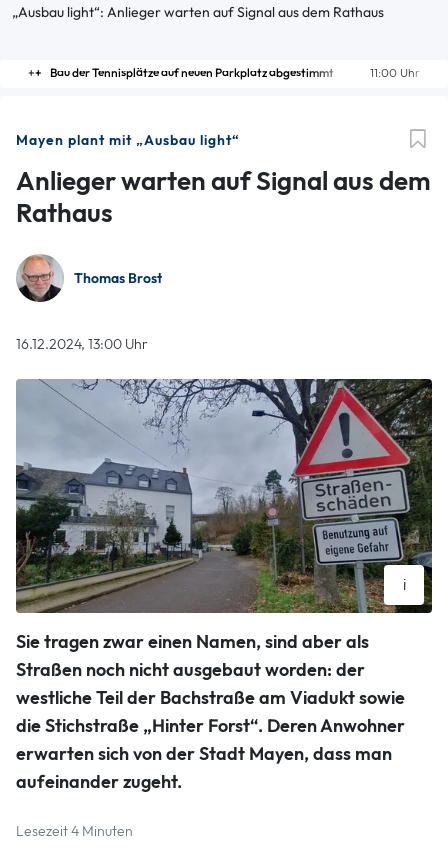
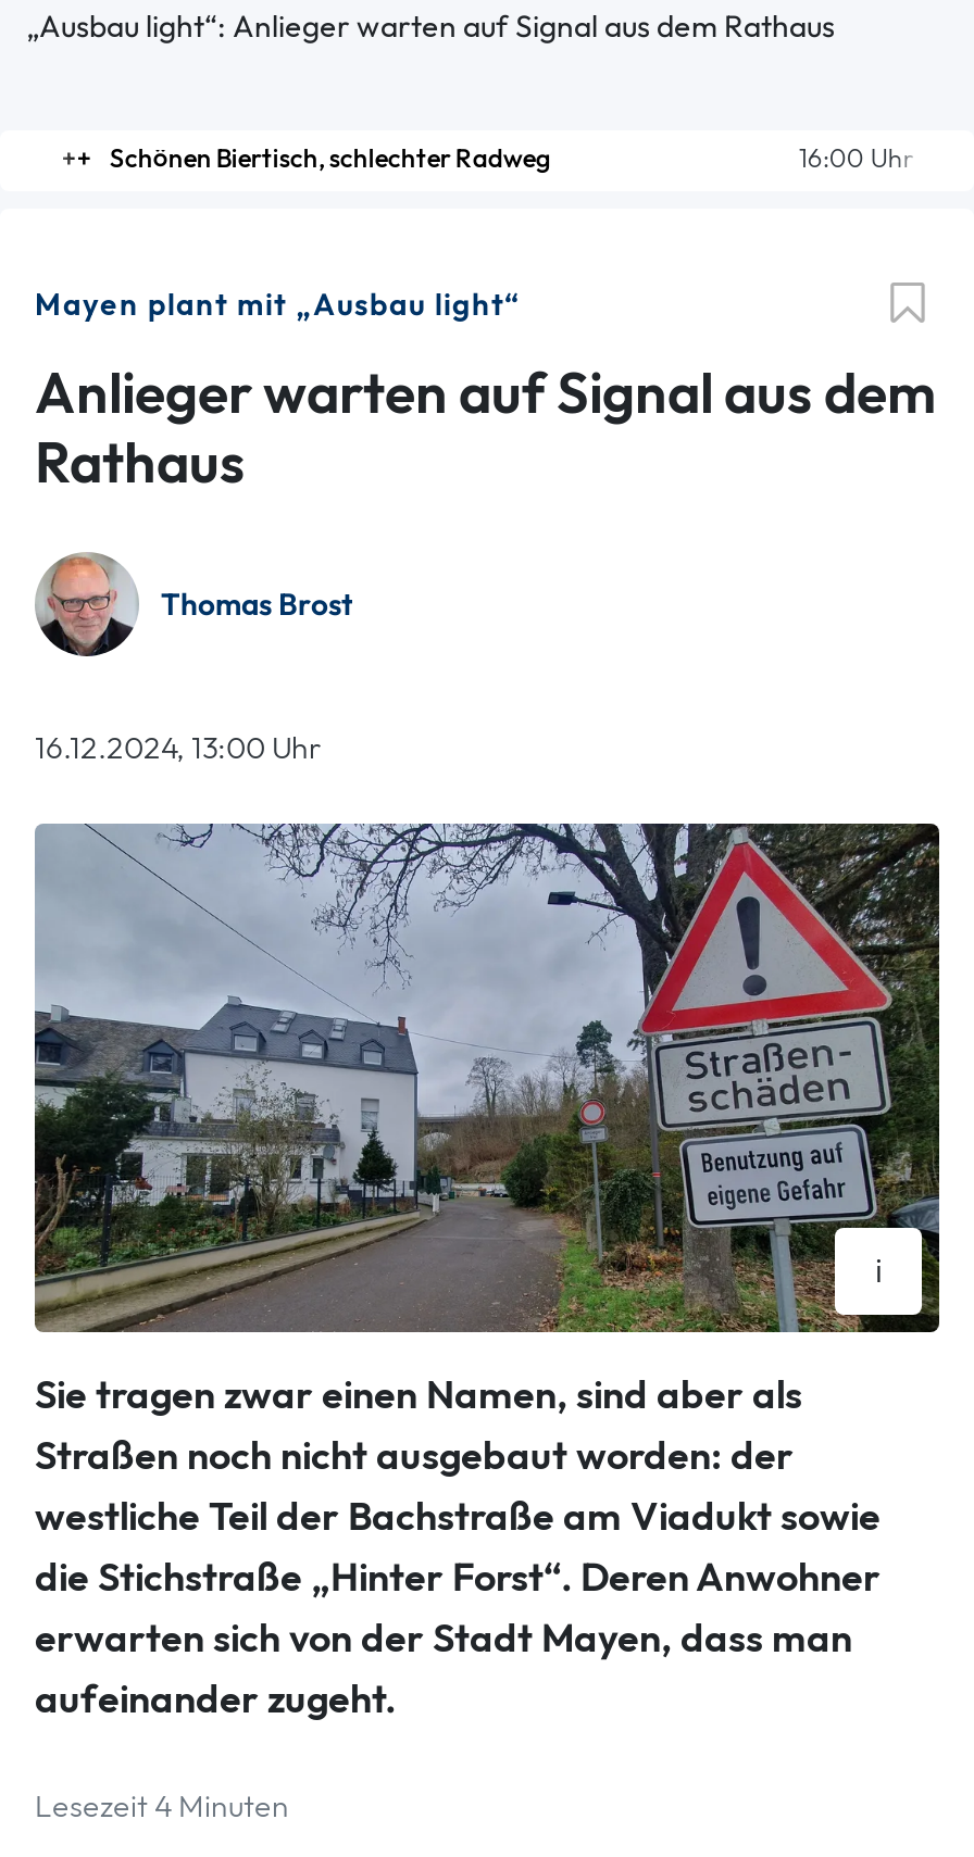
[50,65,420,81] 11:00 Uhr | Bau der Tennisplätze auf neuen Parkplatz abgestimmt -> [109,141,913,176] 16:00 Uhr | Schönen Biertisch, schlechter Radweg

